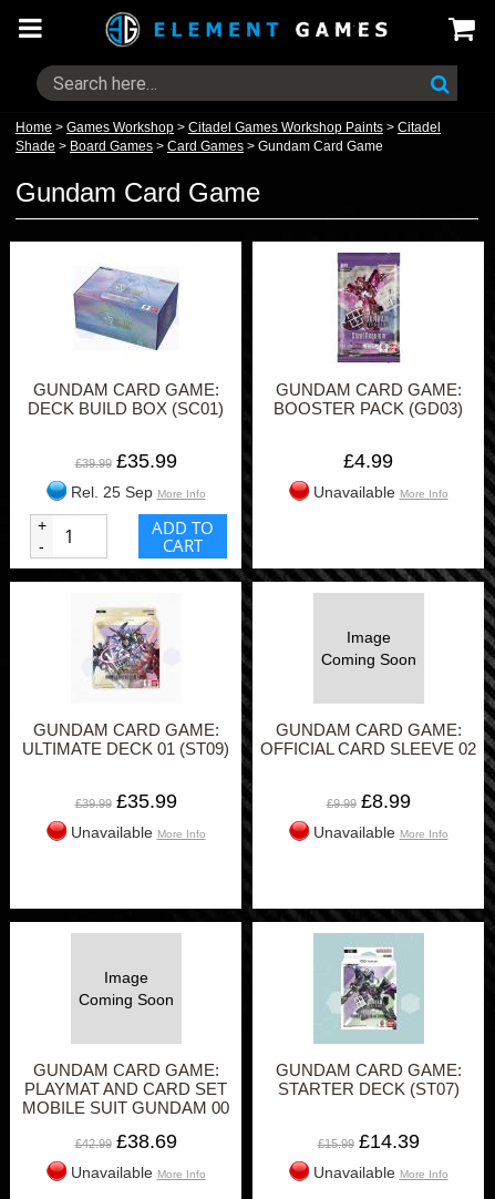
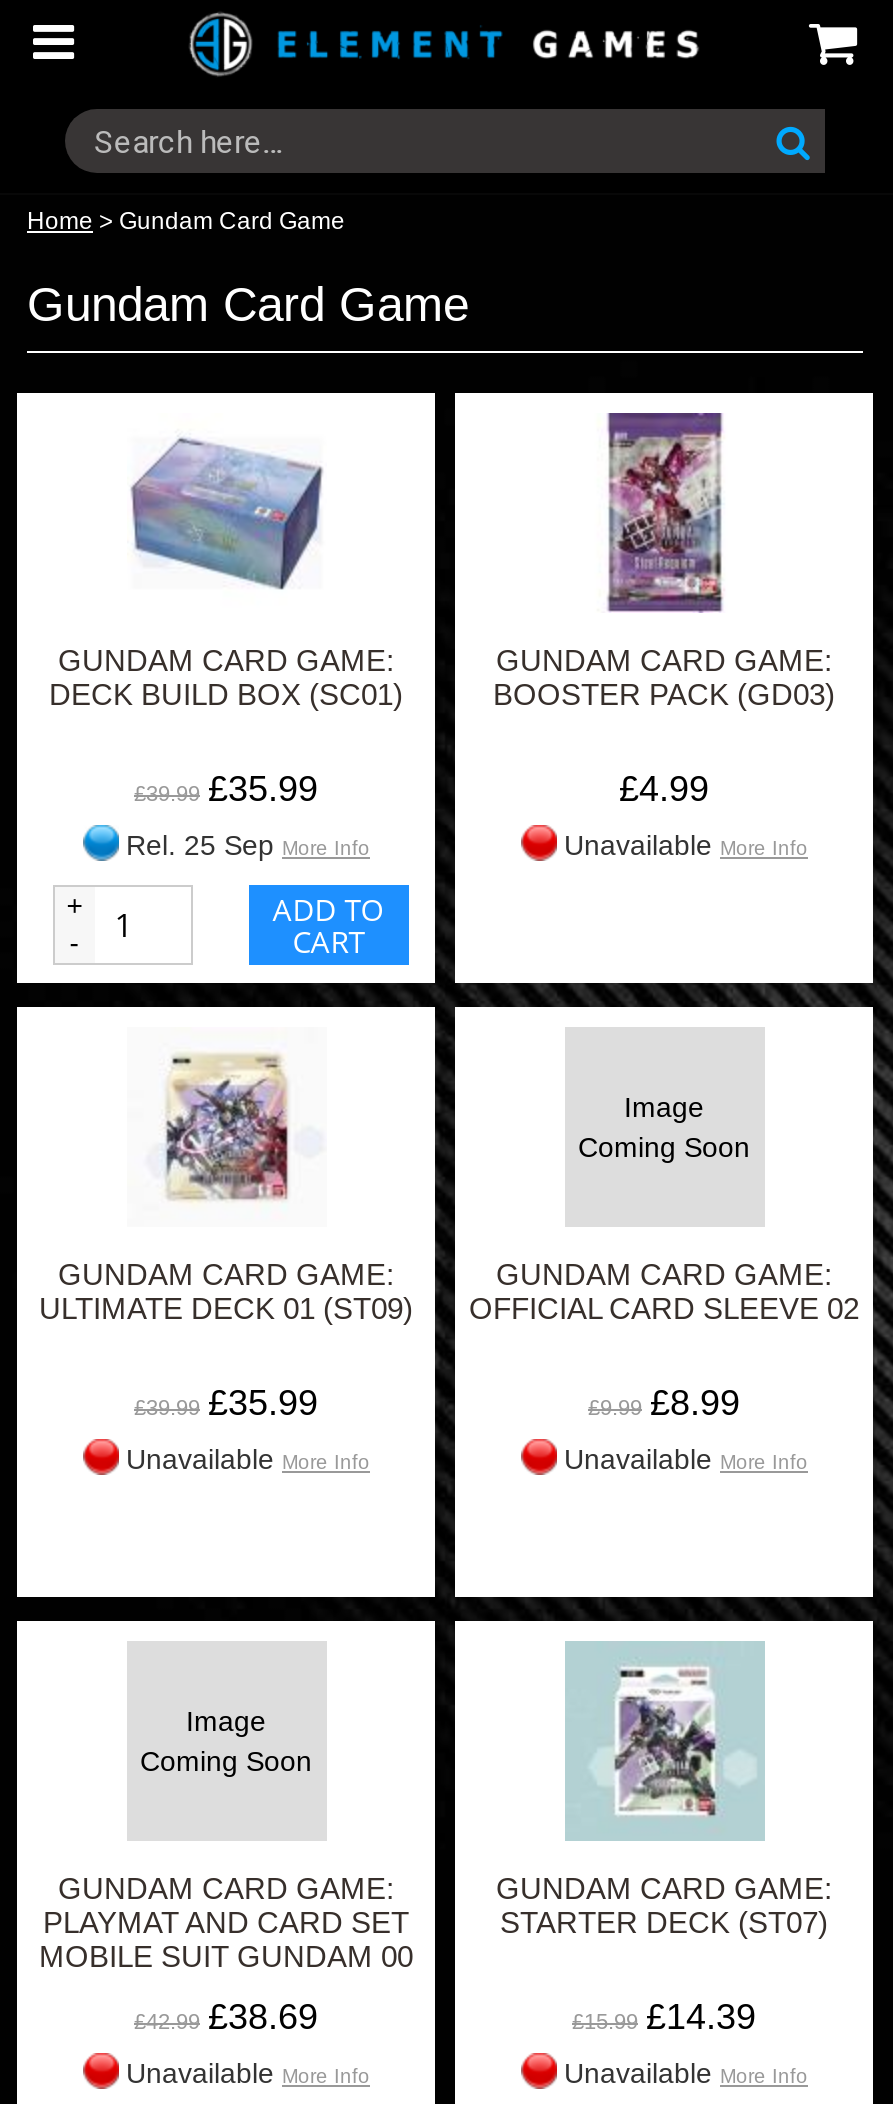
[16,120,441,154] Home > Games Workshop > Citadel Games Workshop Paints > Citadel | Shade > Board Games > Card Games > Gundam Card Game -> [27,207,345,235] Home > Gundam Card Game

